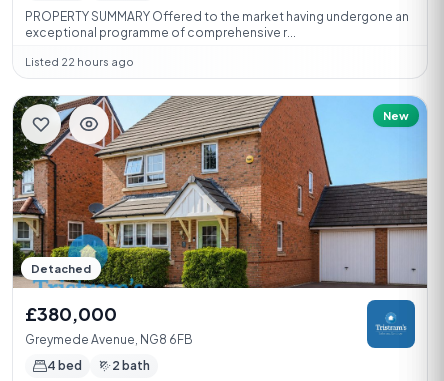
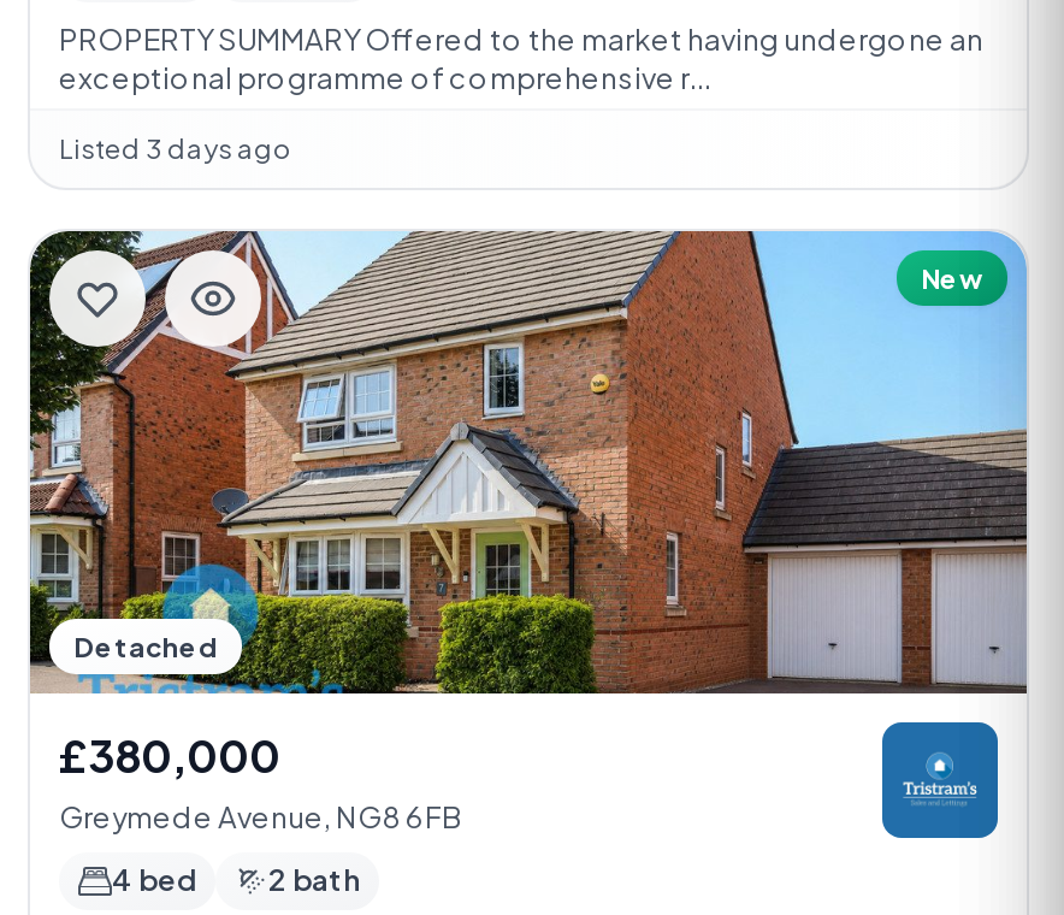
[25,55,134,68] Listed 22 hours ago -> [59,132,292,164] Listed 3 days ago

